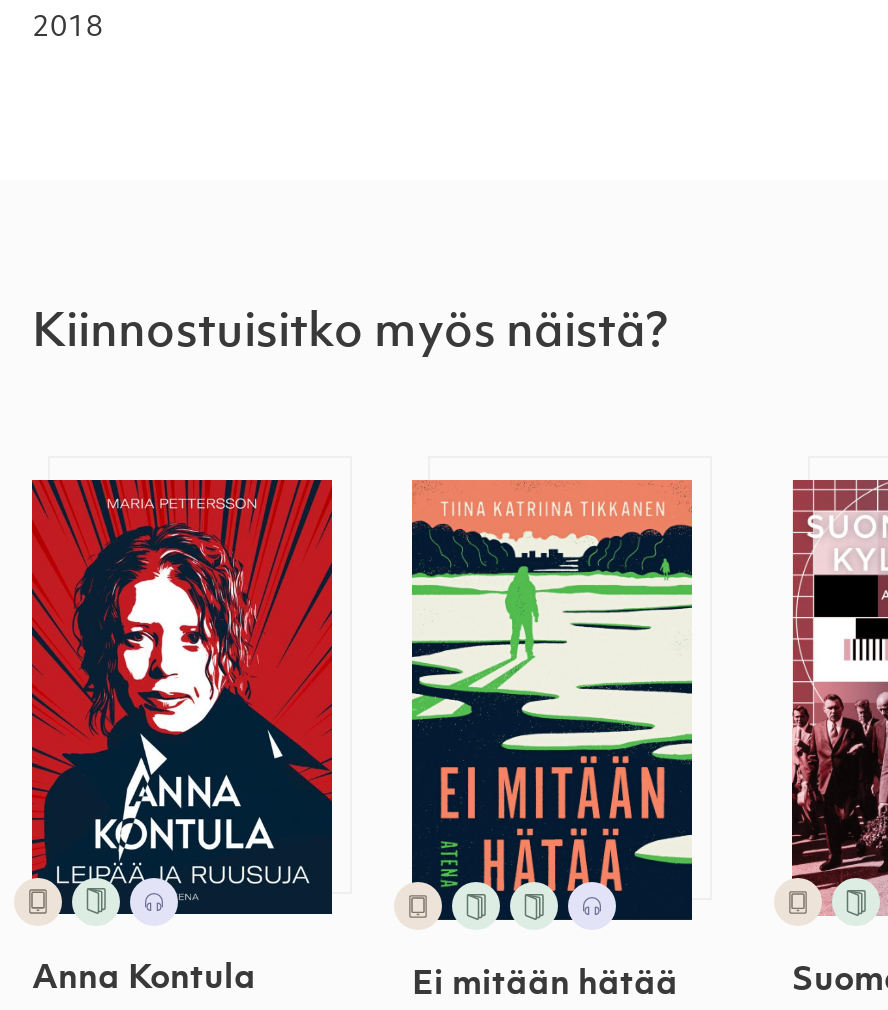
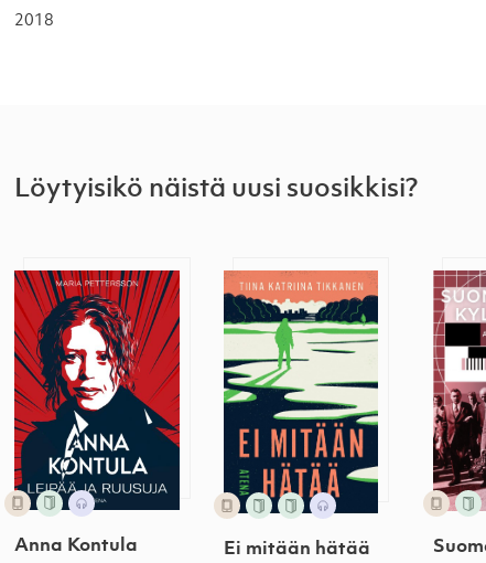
[32,310,668,358] Kiinnostuisitko myös näistä? -> [14,177,418,203] Löytyisikö näistä uusi suosikkisi?

